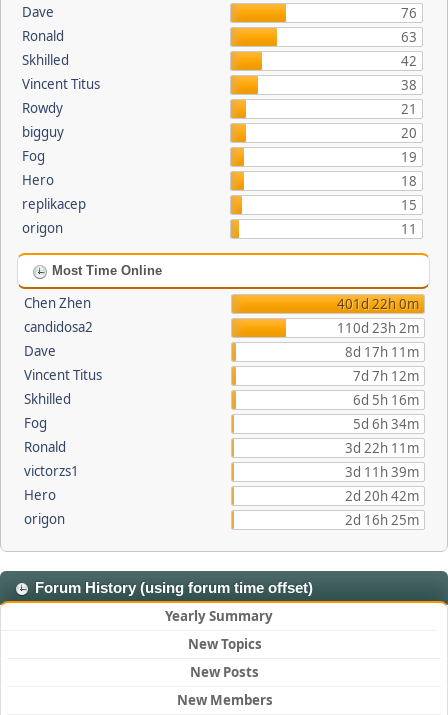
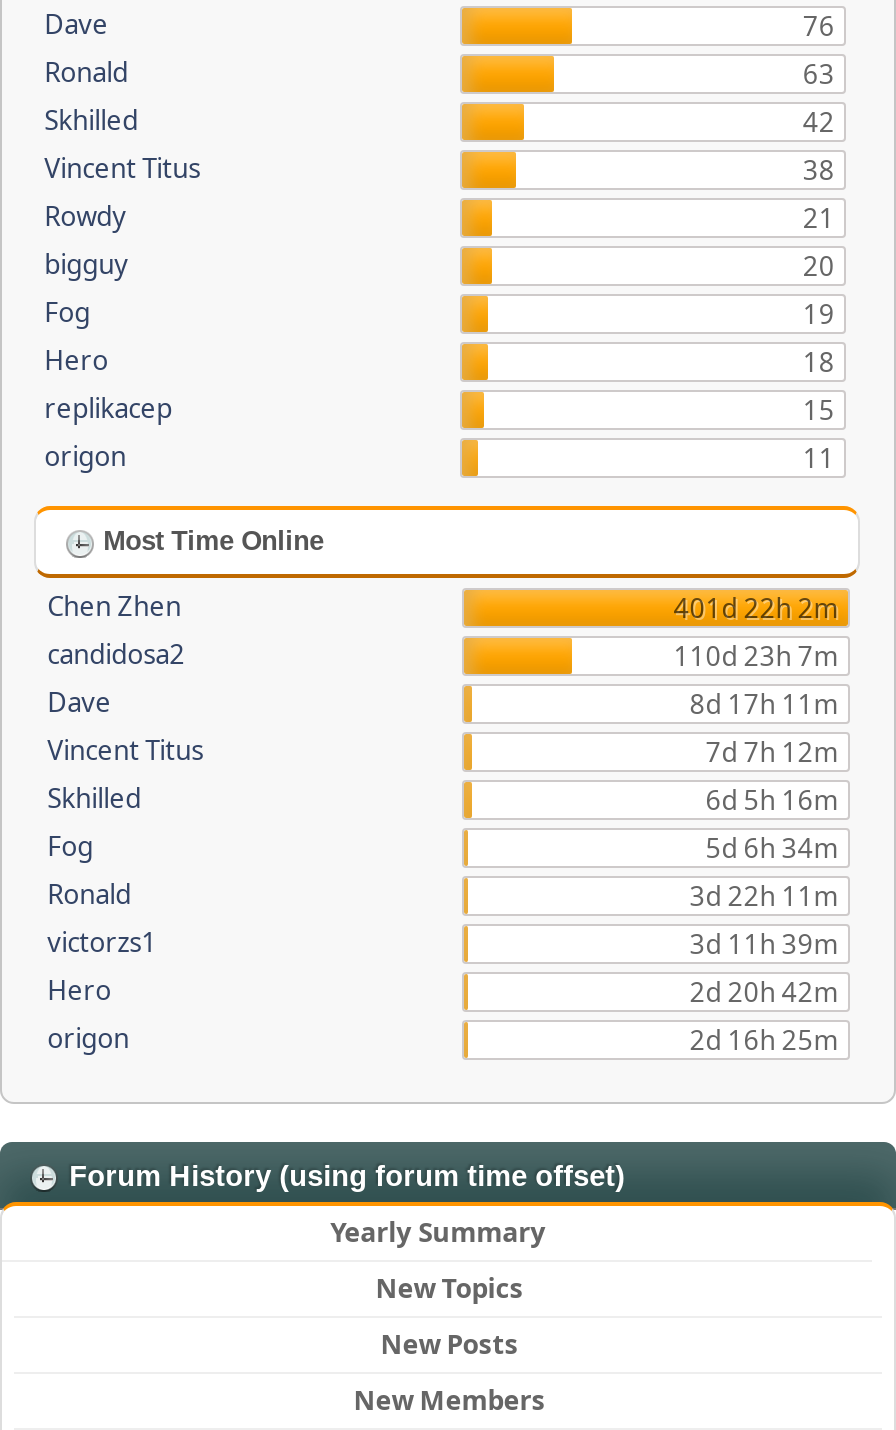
[337,295,419,313] 401d 22h 0m -> [673,590,837,626] 401d 22h 2m
[337,319,419,337] 110d 23h 2m -> [673,638,837,674] 110d 23h 7m

